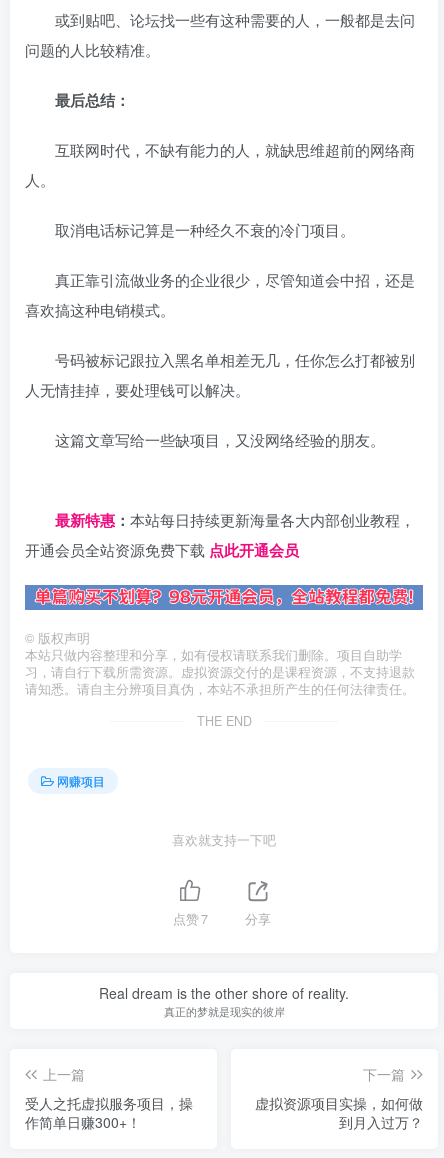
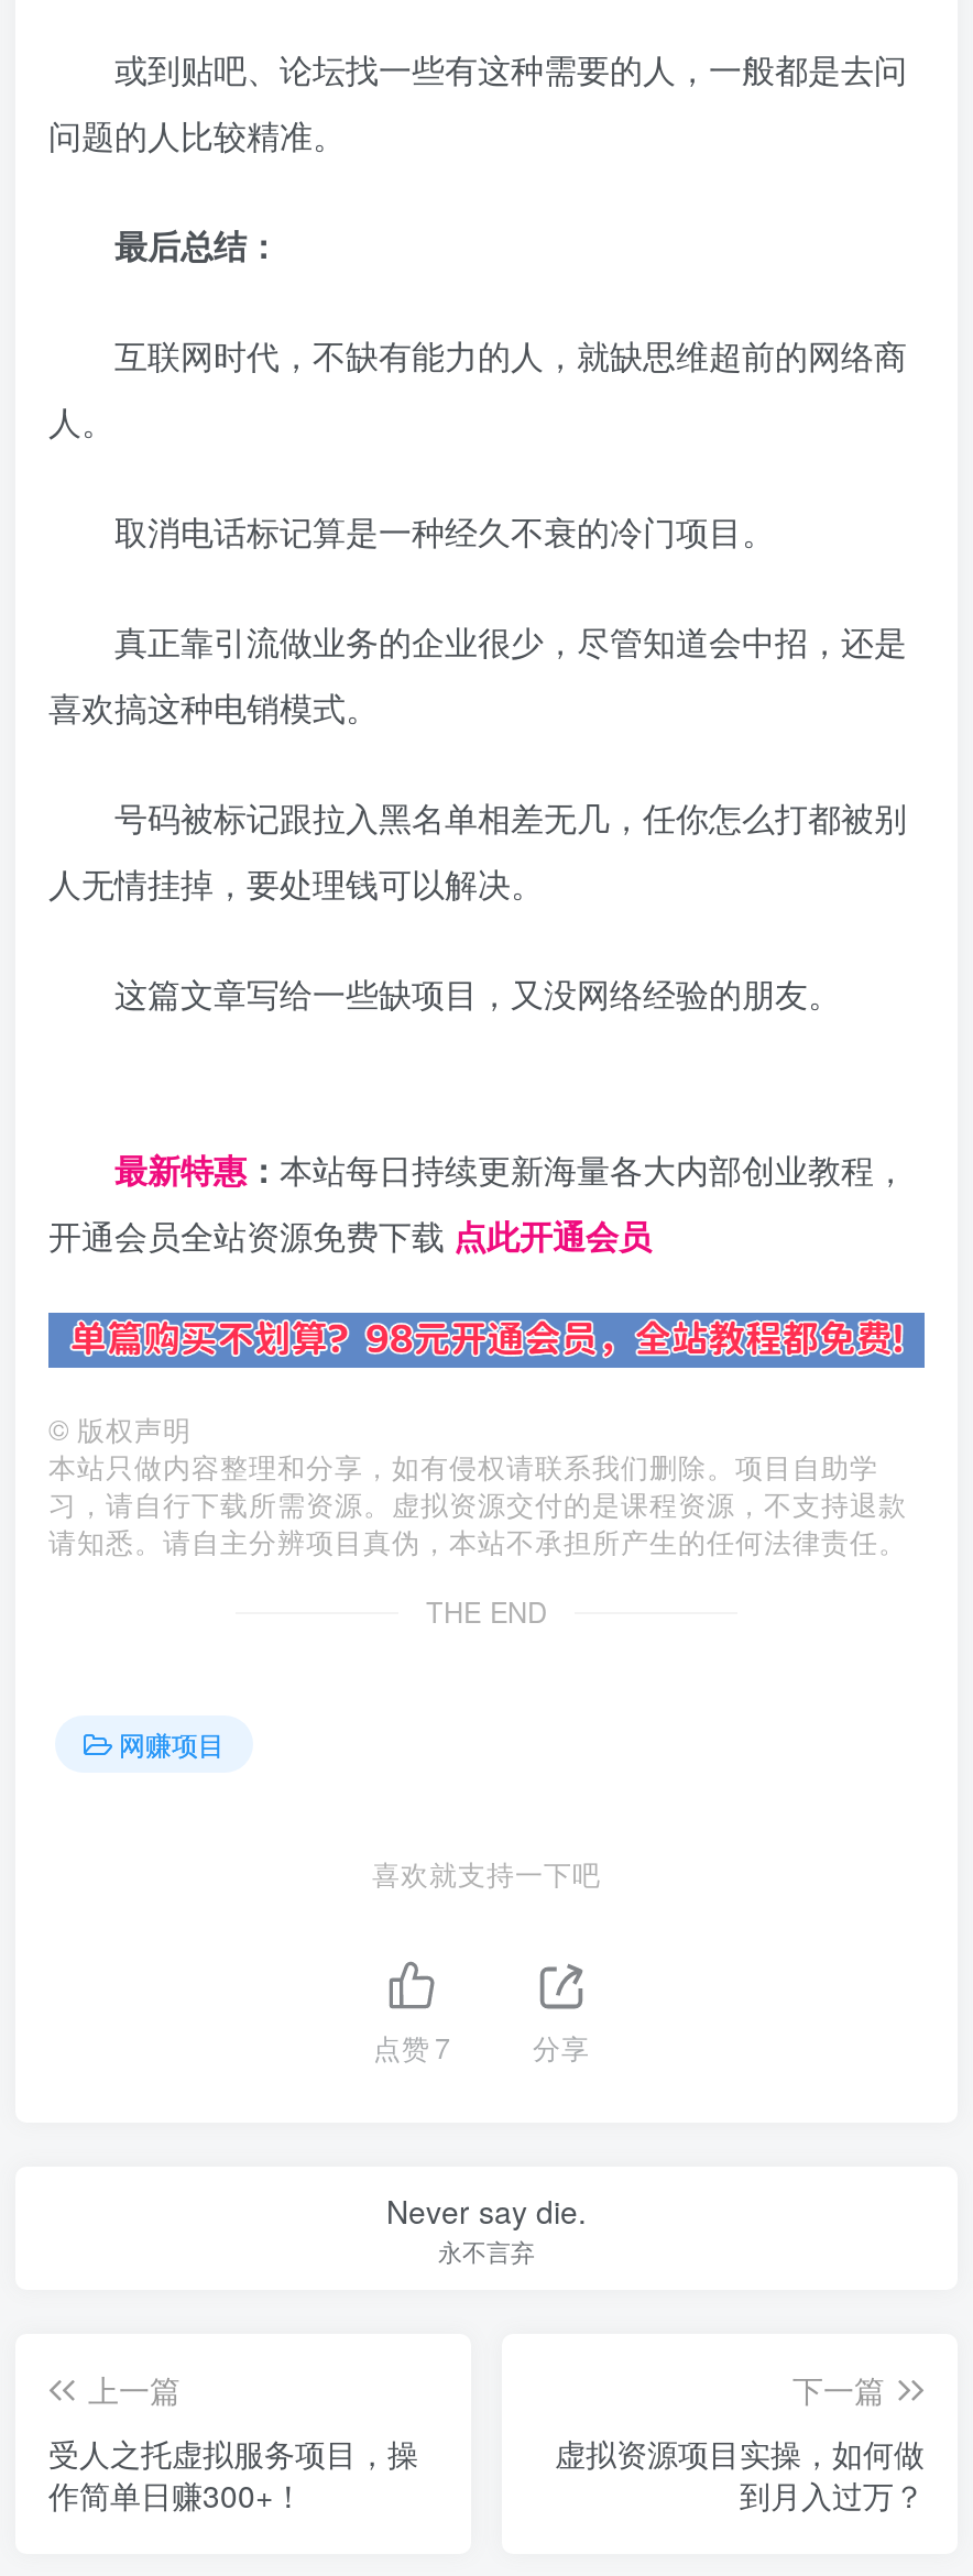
[99,983,349,1019] Real dream is the other shore of reality. | 真正的梦就是现实的彼岸 -> [386,2190,587,2269] Never say die. | 永不言弃

